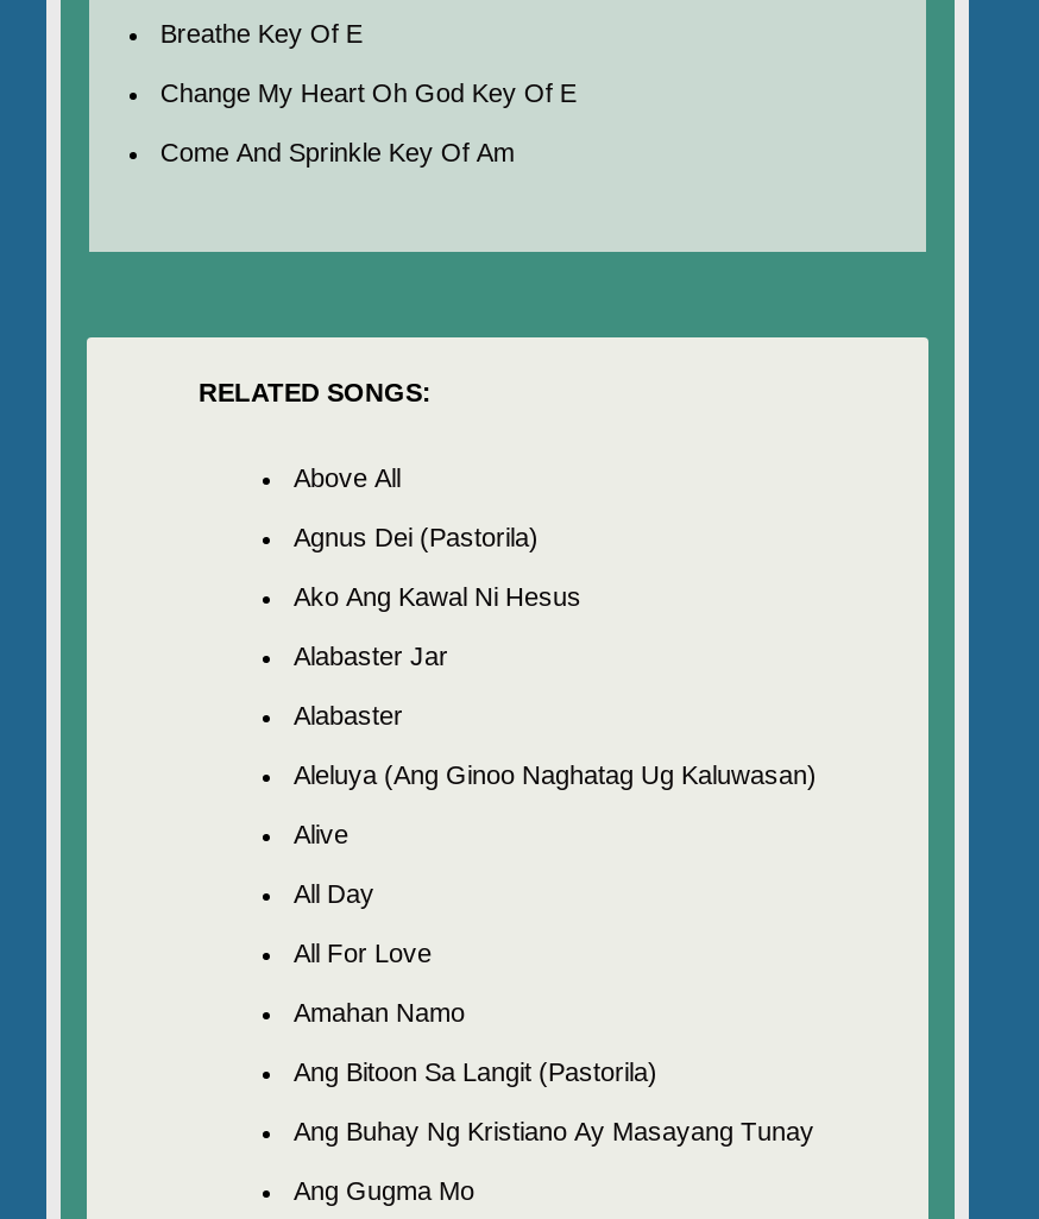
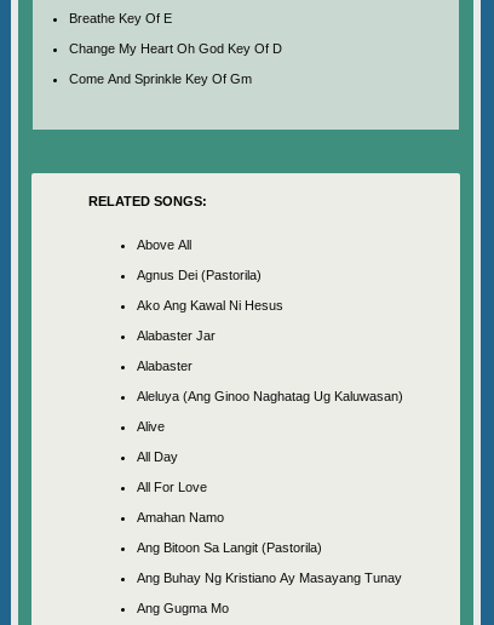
[160,78,576,107] Change My Heart Oh God Key Of E -> [69,41,282,56] Change My Heart Oh God Key Of D
[160,138,514,166] Come And Sprinkle Key Of Am -> [69,71,252,86] Come And Sprinkle Key Of Gm

